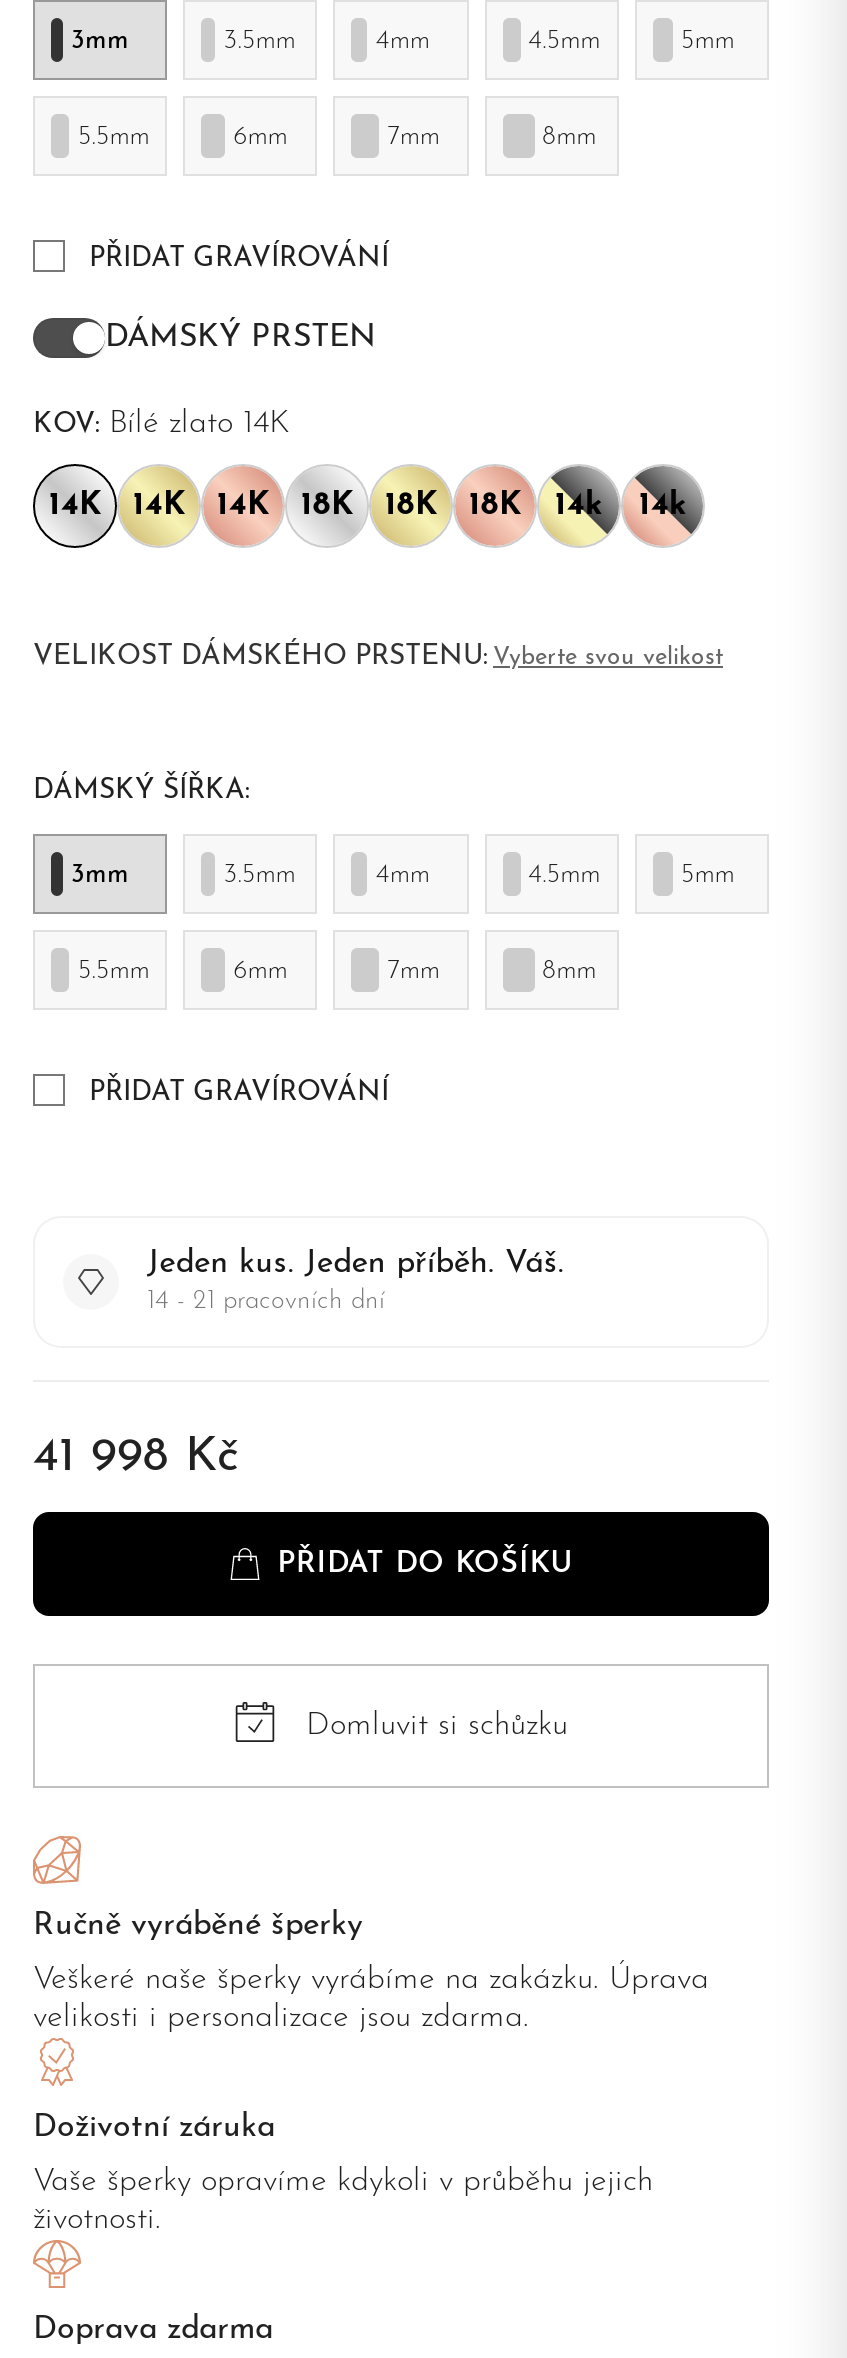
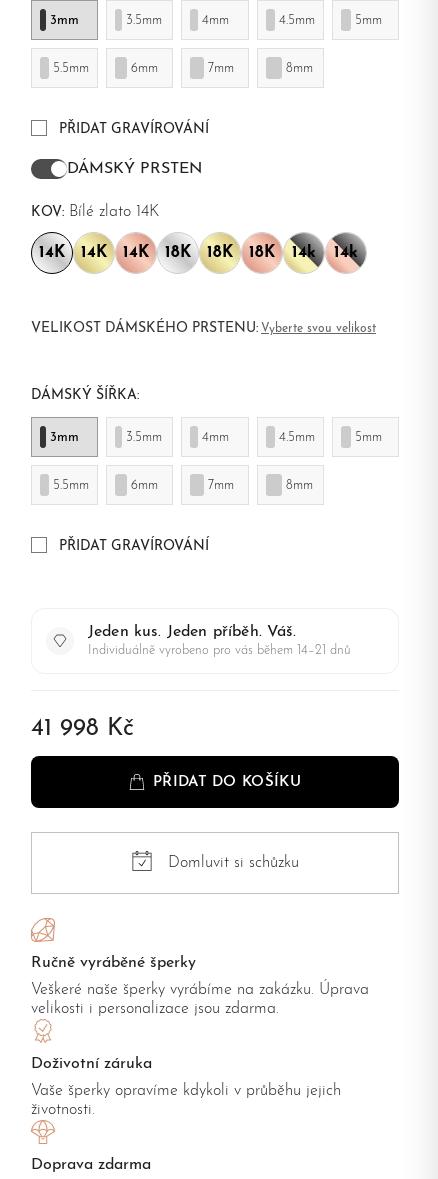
[147,1289,385,1315] 14 - 21 pracovních dní -> [88,644,351,657] Individuálně vyrobeno pro vás během 14–21 dnů

